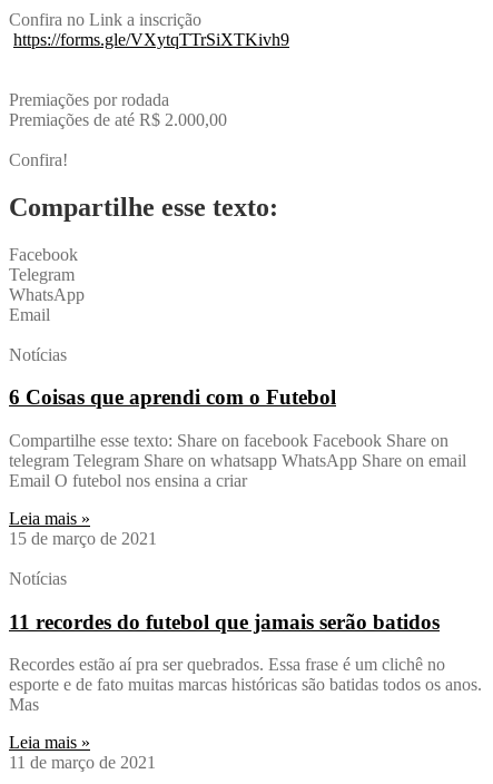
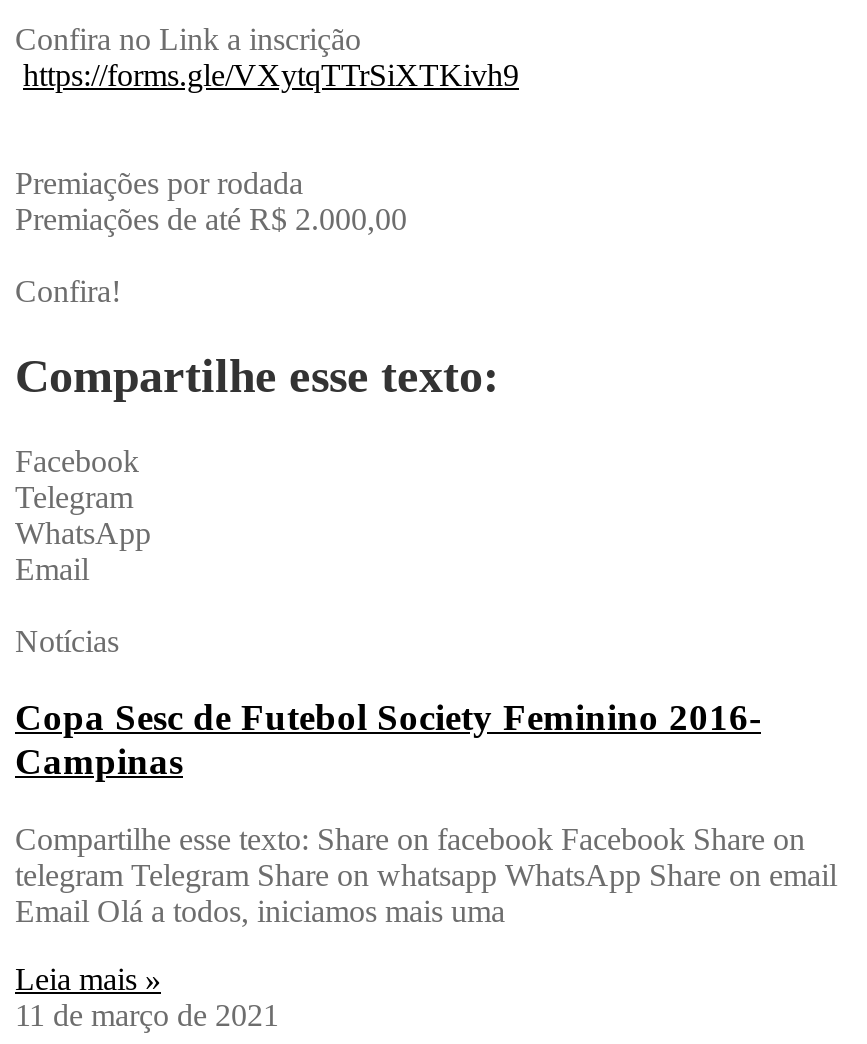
[9,386,336,409] 6 Coisas que aprendi com o Futebol -> [15,697,761,783] Copa Sesc de Futebol Society Feminino 2016- | Campinas
moved [9,431,466,470] -> [15,822,837,892]: Compartilhe esse texto: Share on facebook Facebook Share on | telegram Telegram Share on whatsapp WhatsApp Share on email
[9,471,482,714] Email O futebol nos ensina a criar | Leia mais » | 15 de março de 2021 | Notícias | 11 recordes do futebol que jamais serão batidos | Recordes estão aí pra ser quebrados. Essa frase é um clichê no | esporte e de fato muitas marcas históricas são batidas todos os anos. | Mas -> [15,894,505,928] Email Olá a todos, iniciamos mais uma

